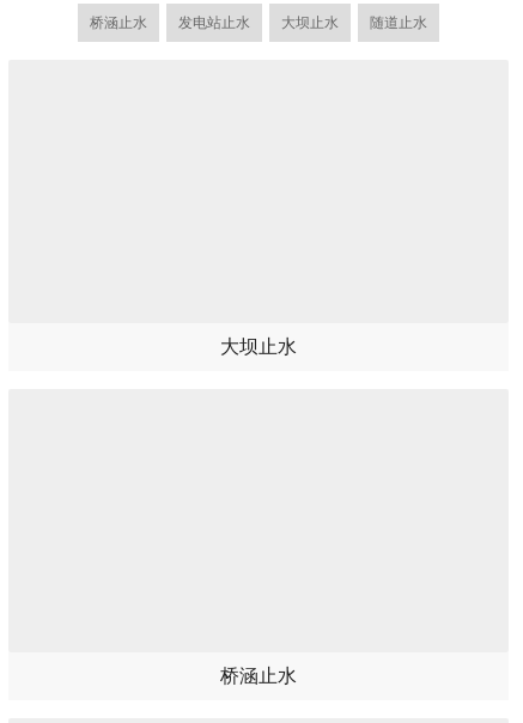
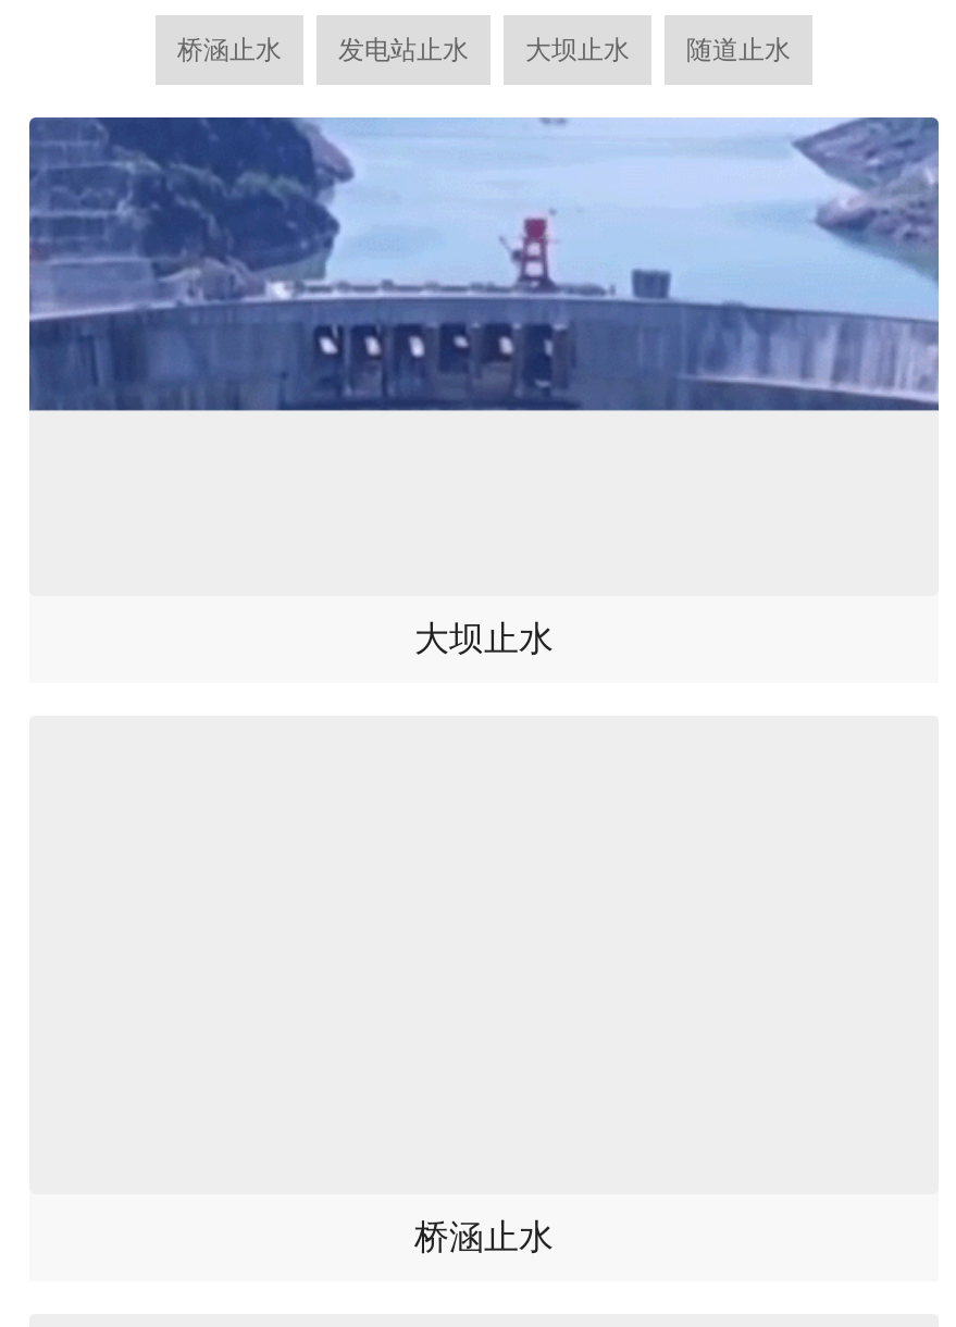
none -> [27,115,941,413] [image]

